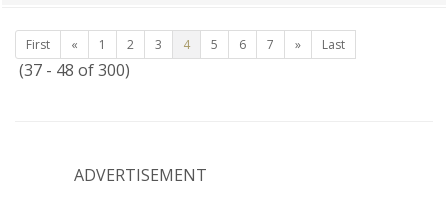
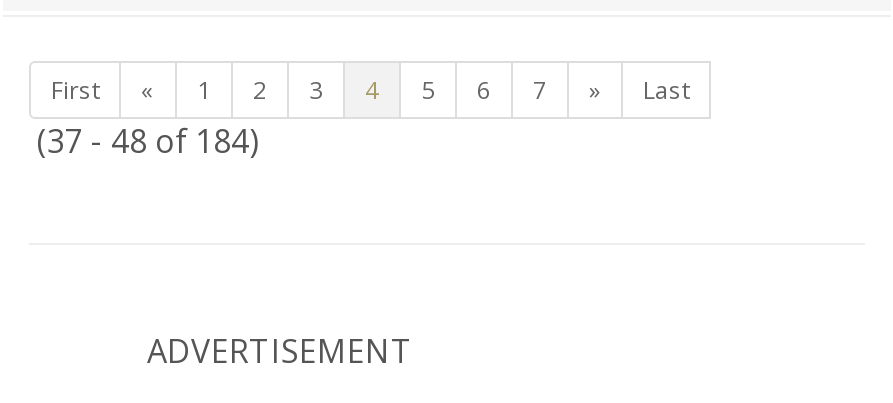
[15,59,130,81] (37 - 48 of 300) -> [29,119,259,163] (37 - 48 of 184)

